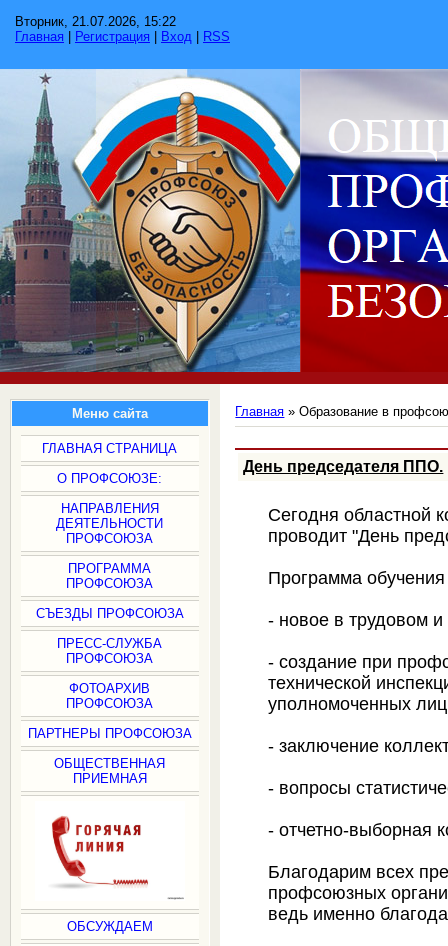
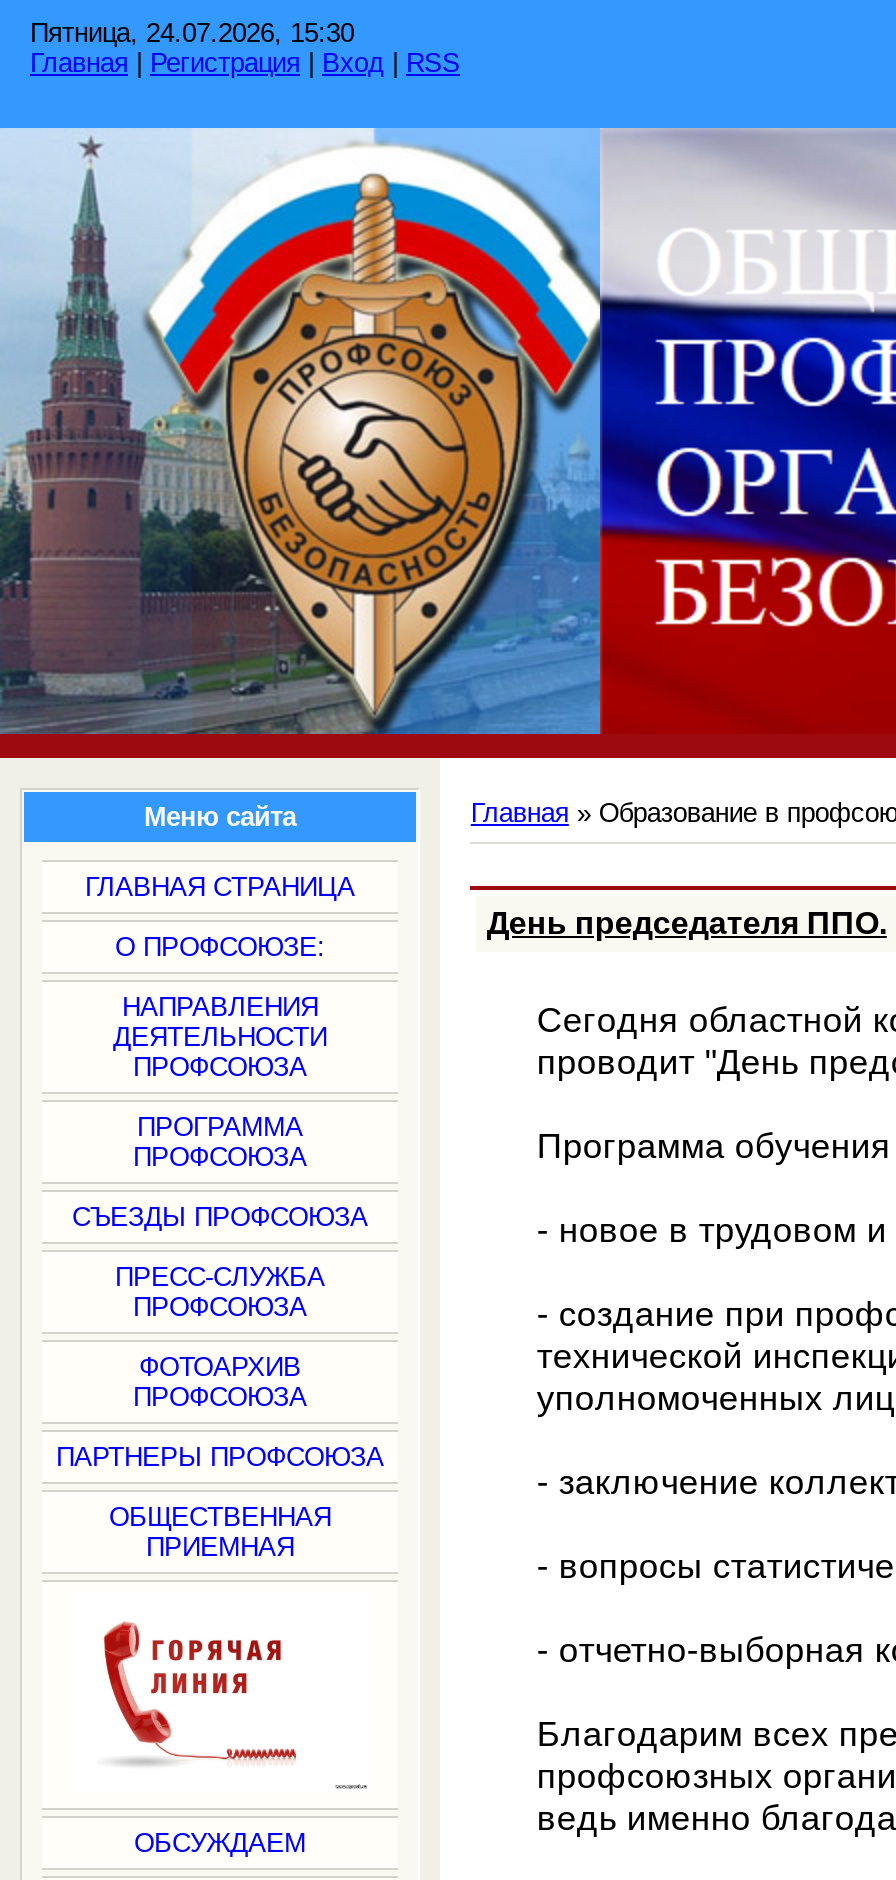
[15,14,176,29] Вторник, 21.07.2026, 15:22 -> [30,18,354,48] Пятница, 24.07.2026, 15:30

